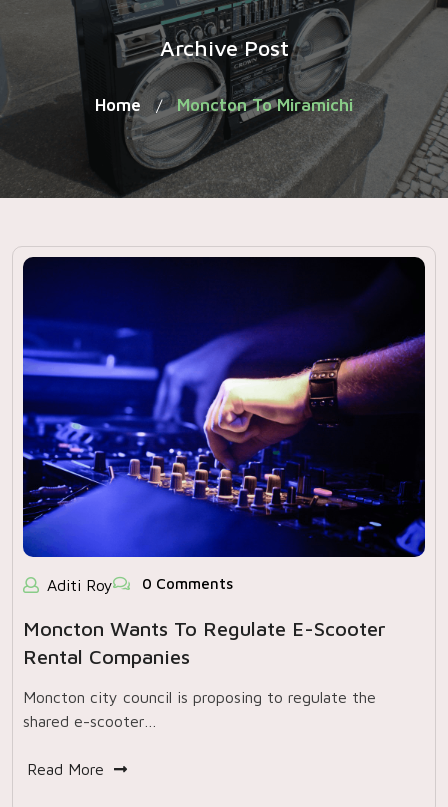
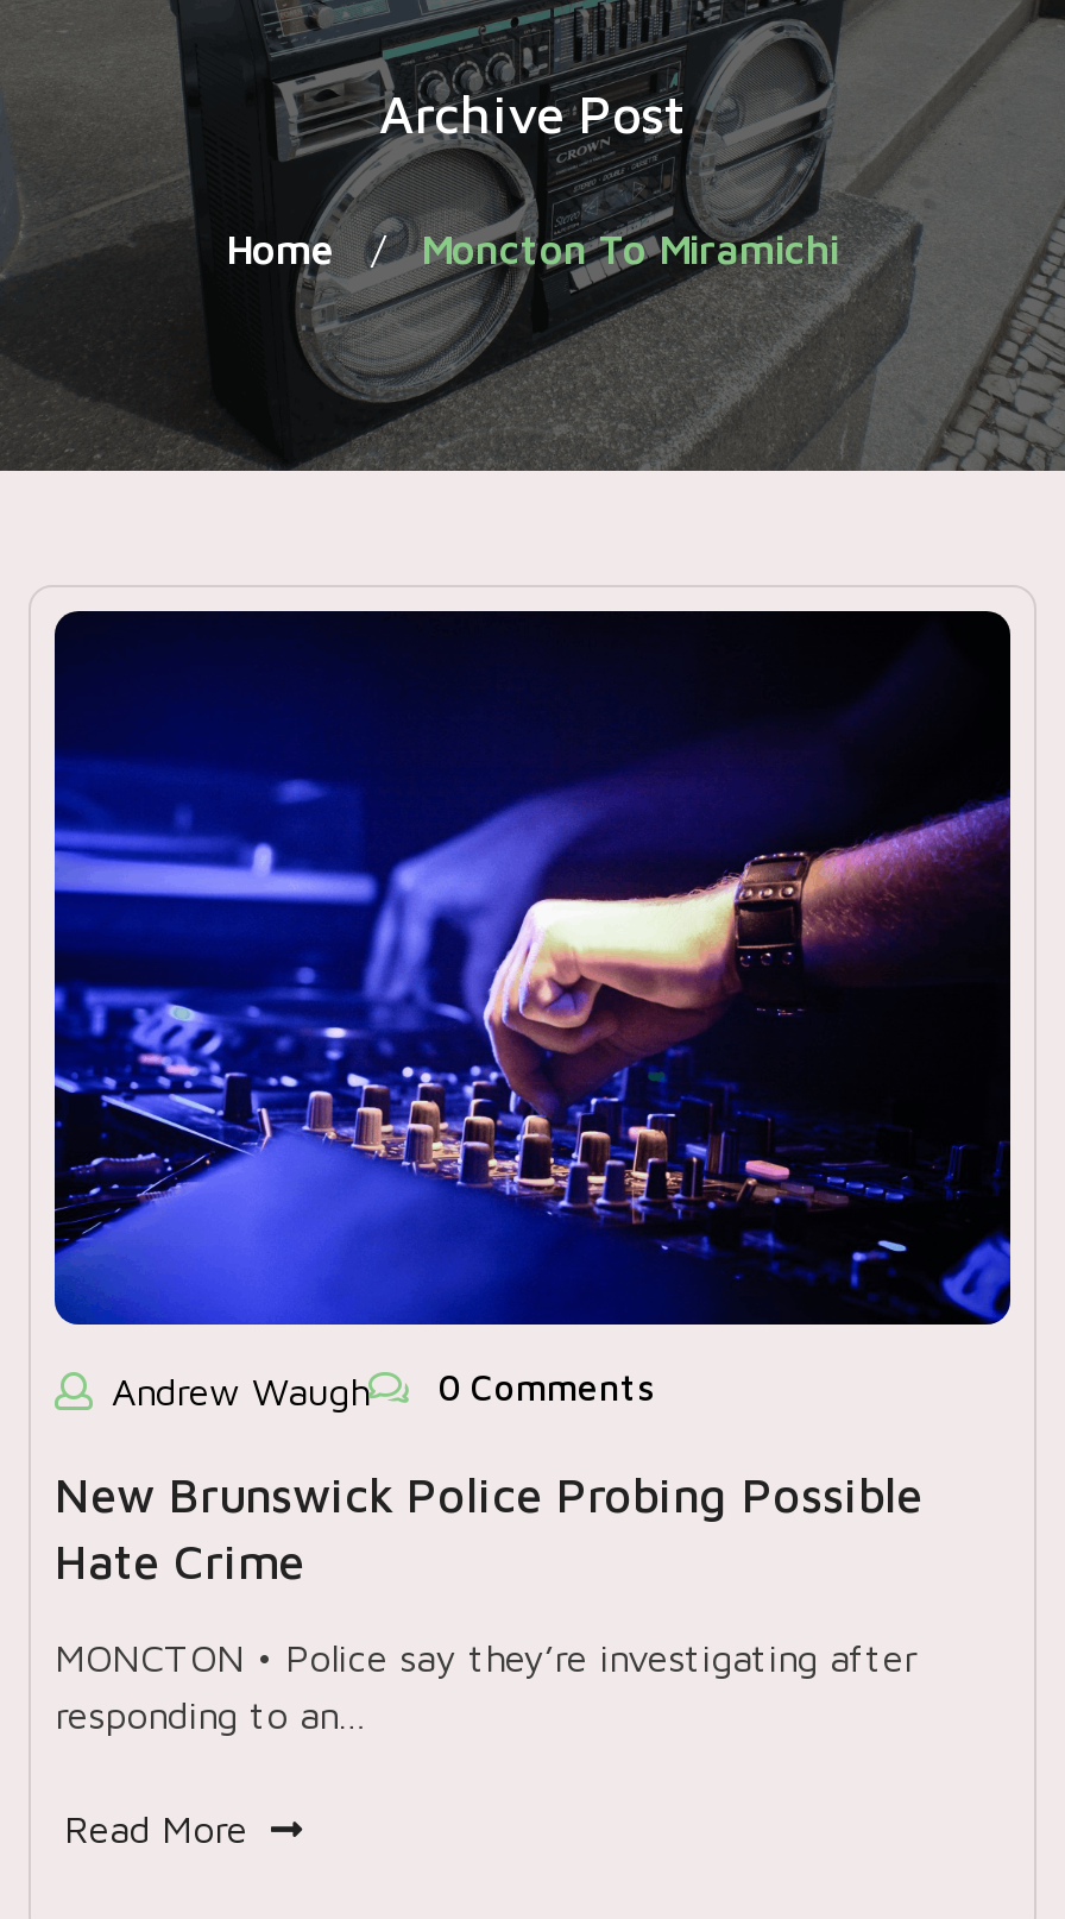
[47,576,113,594] Aditi Roy -> [112,1370,368,1412] Andrew Waugh
[23,617,386,668] Moncton Wants To Regulate E-Scooter | Rental Companies -> [55,1467,922,1588] New Brunswick Police Probing Possible | Hate Crime
[23,688,376,730] Moncton city council is proposing to regulate the | shared e-scooter… -> [55,1636,918,1736] MONCTON • Police say they’re investigating after | responding to an…

